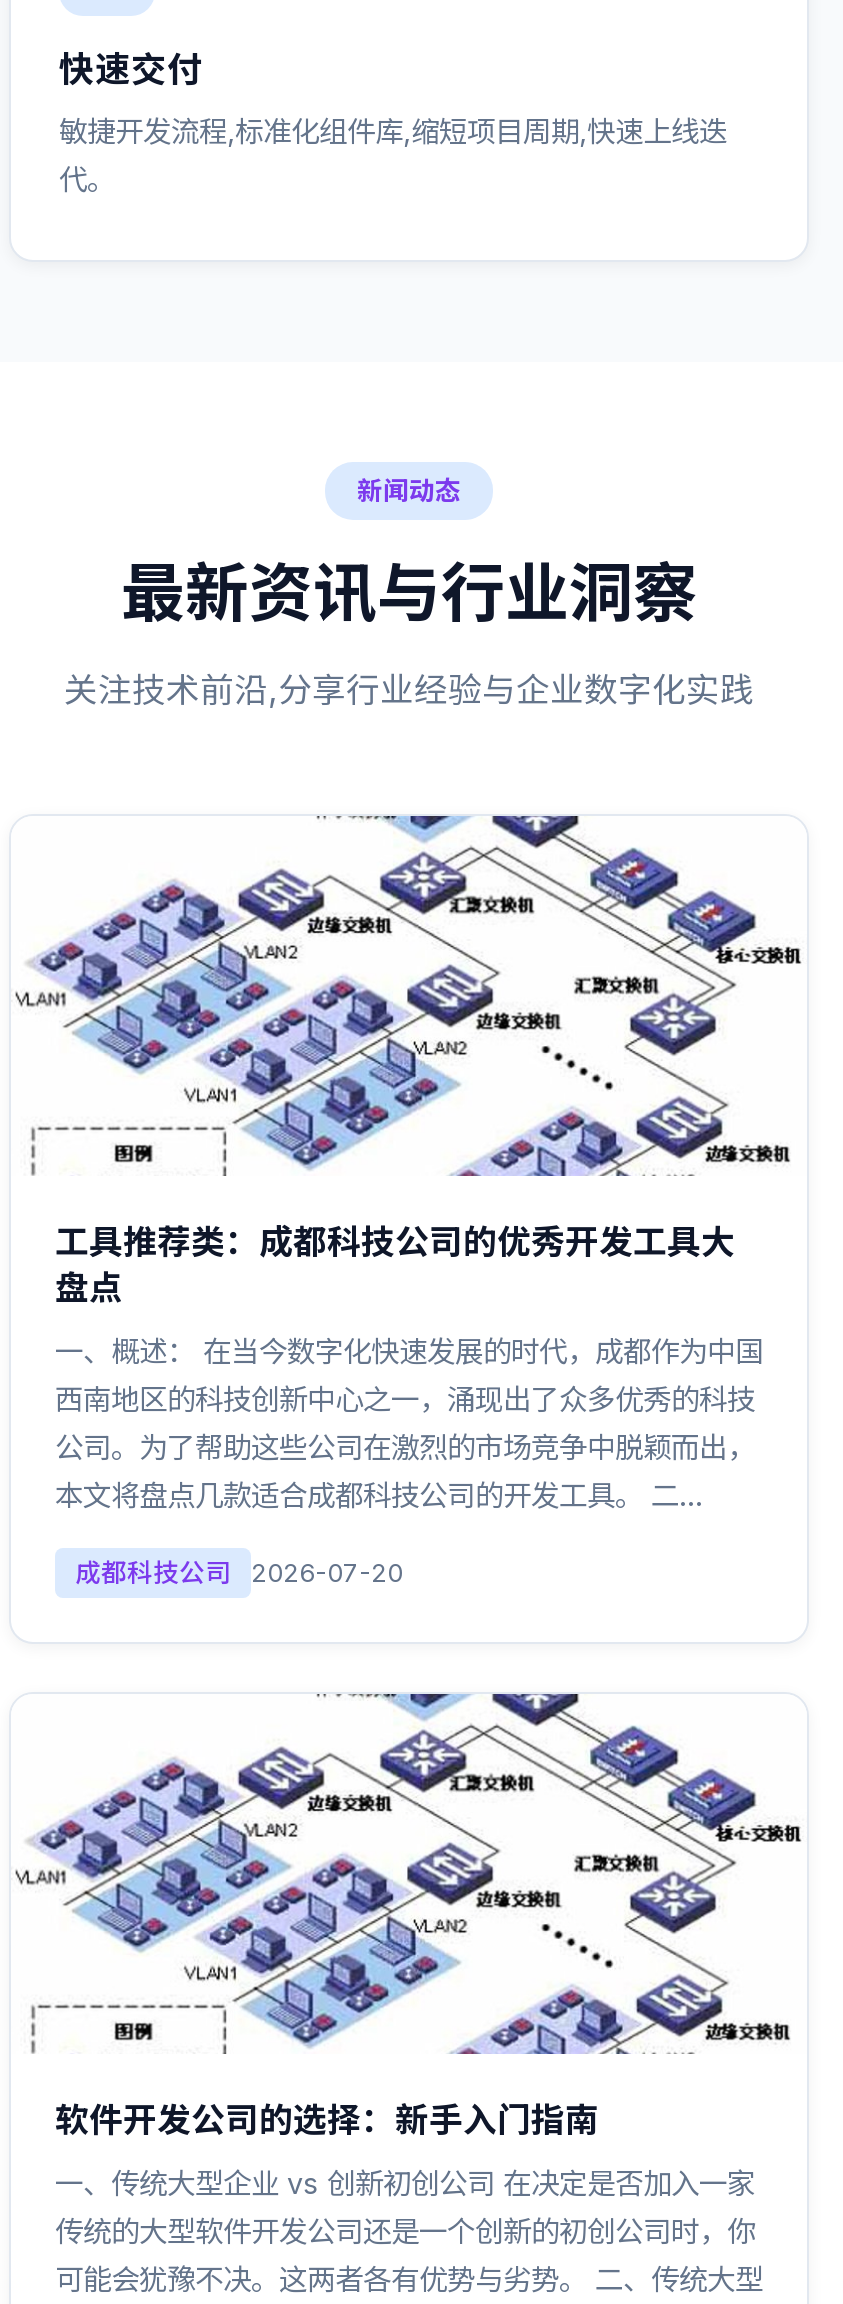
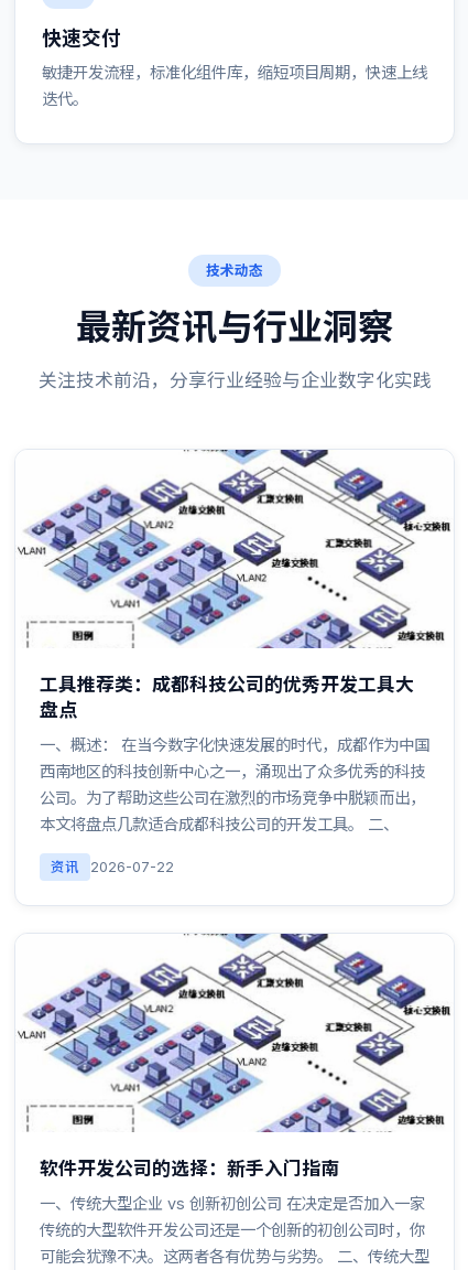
[59,114,727,196] 敏捷开发流程,标准化组件库,缩短项目周期,快速上线迭 | 代。 -> [42,63,427,108] 敏捷开发流程，标准化组件库，缩短项目周期，快速上线 | 迭代。
[357,476,461,506] 新闻动态 -> [206,262,263,279] 技术动态
[64,670,754,710] 关注技术前沿,分享行业经验与企业数字化实践 -> [38,369,431,391] 关注技术前沿，分享行业经验与企业数字化实践
[55,1478,703,1512] 本文将盘点几款适合成都科技公司的开发工具。 二… -> [40,815,399,833] 本文将盘点几款适合成都科技公司的开发工具。 二、
[75,1558,403,1588] 成都科技公司 | 2026-07-20 -> [51,859,174,875] 资讯 | 2026-07-22

